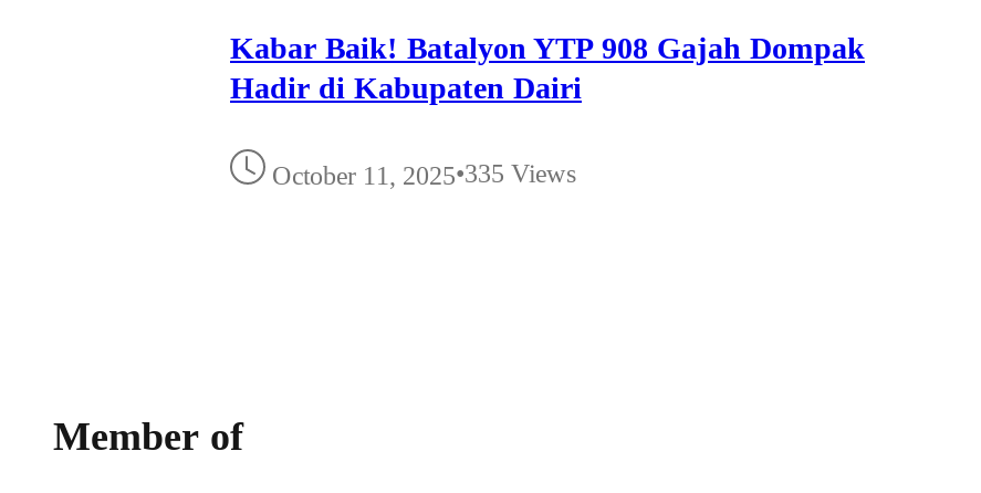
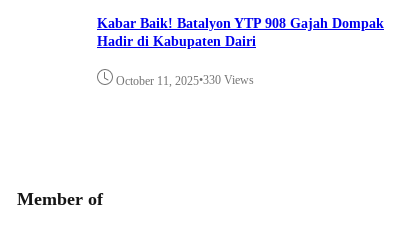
[272,158,577,191] October 11, 2025•335 Views -> [116,73,254,88] October 11, 2025•330 Views

